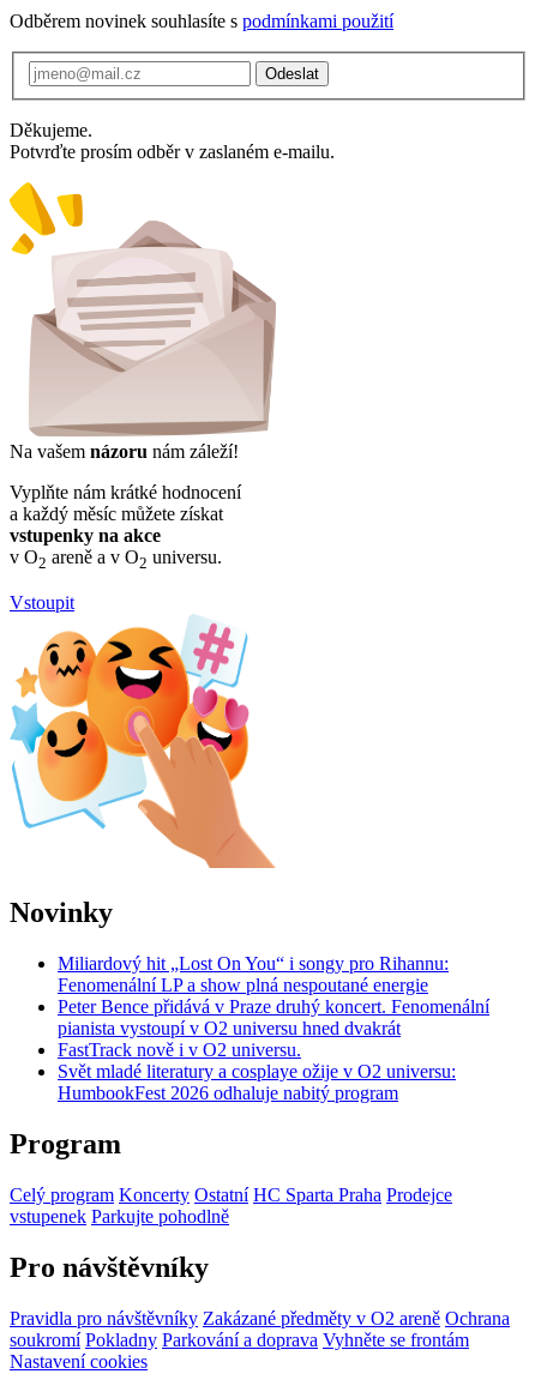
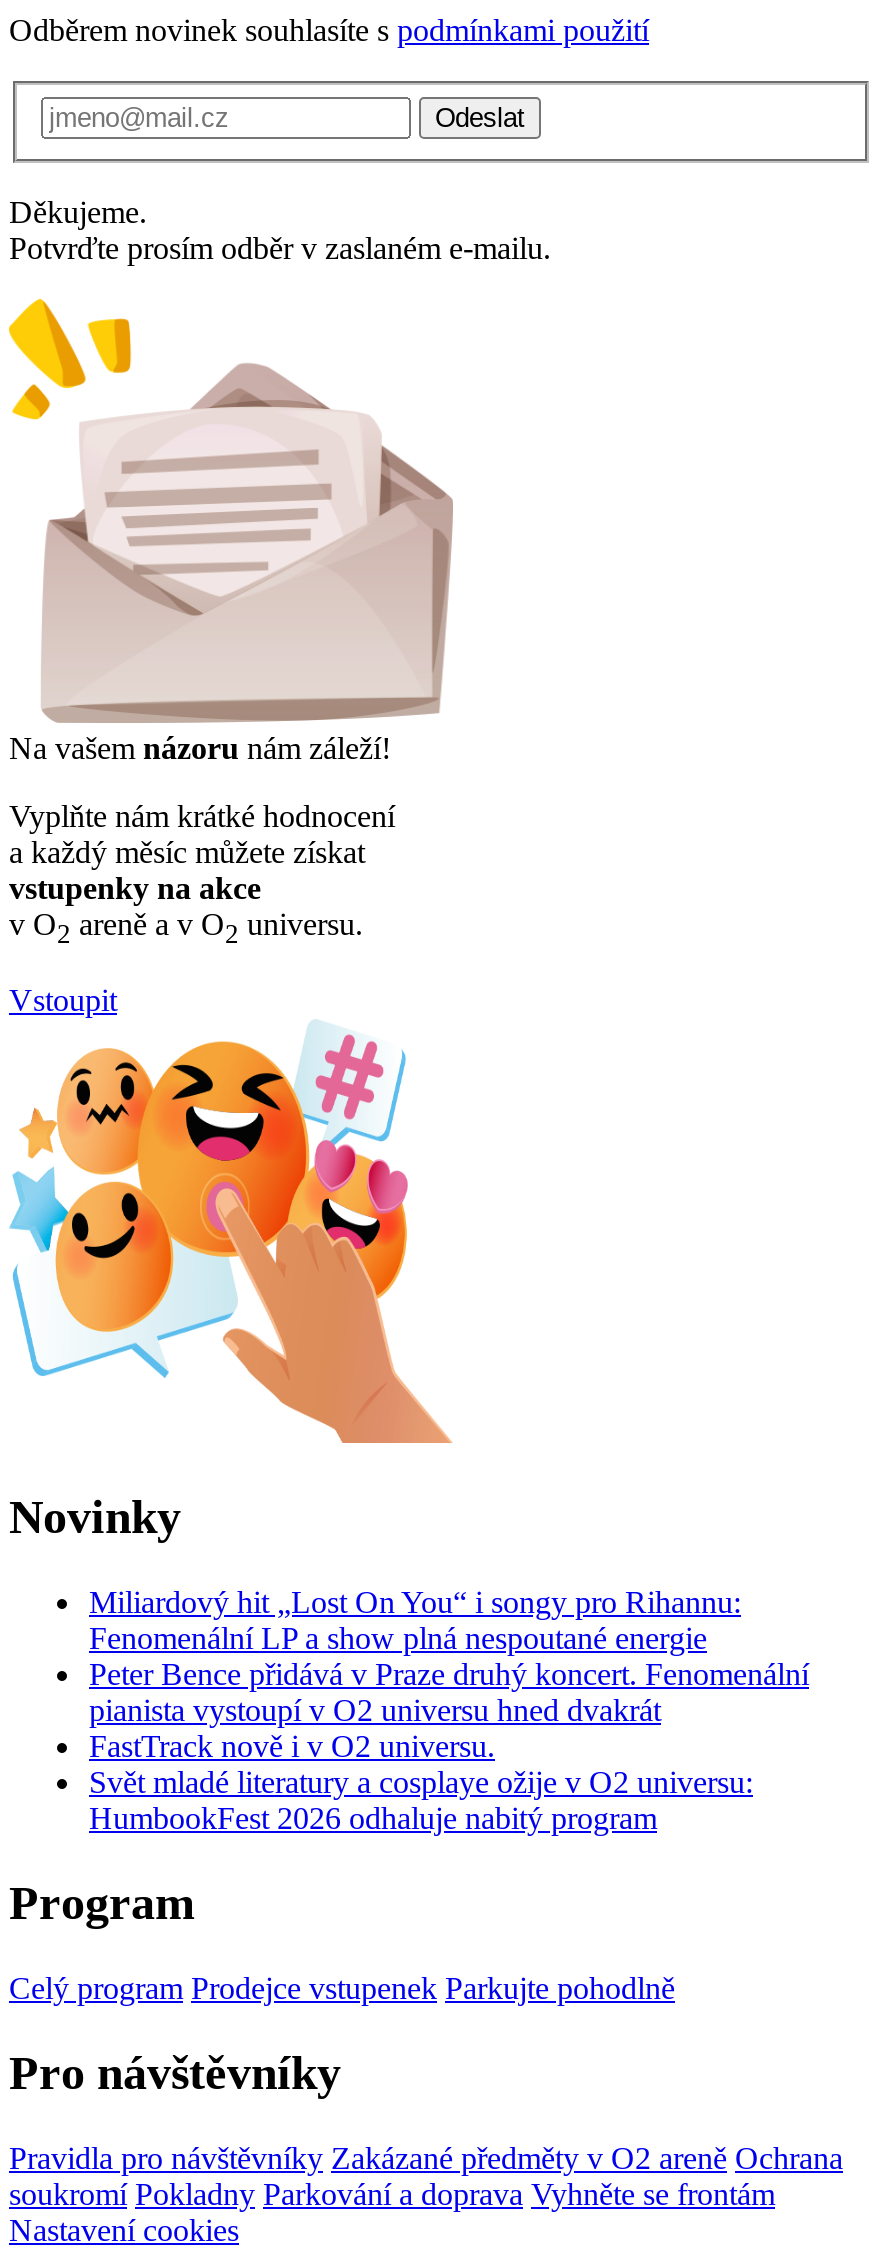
[10,1184,452,1226] Celý program Koncerty Ostatní HC Sparta Praha Prodejce | vstupenek Parkujte pohodlně -> [9,1971,675,2005] Celý program Prodejce vstupenek Parkujte pohodlně

